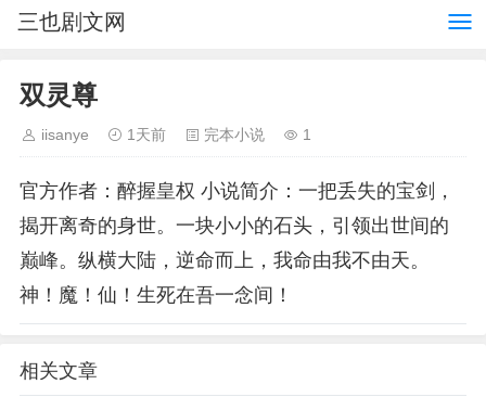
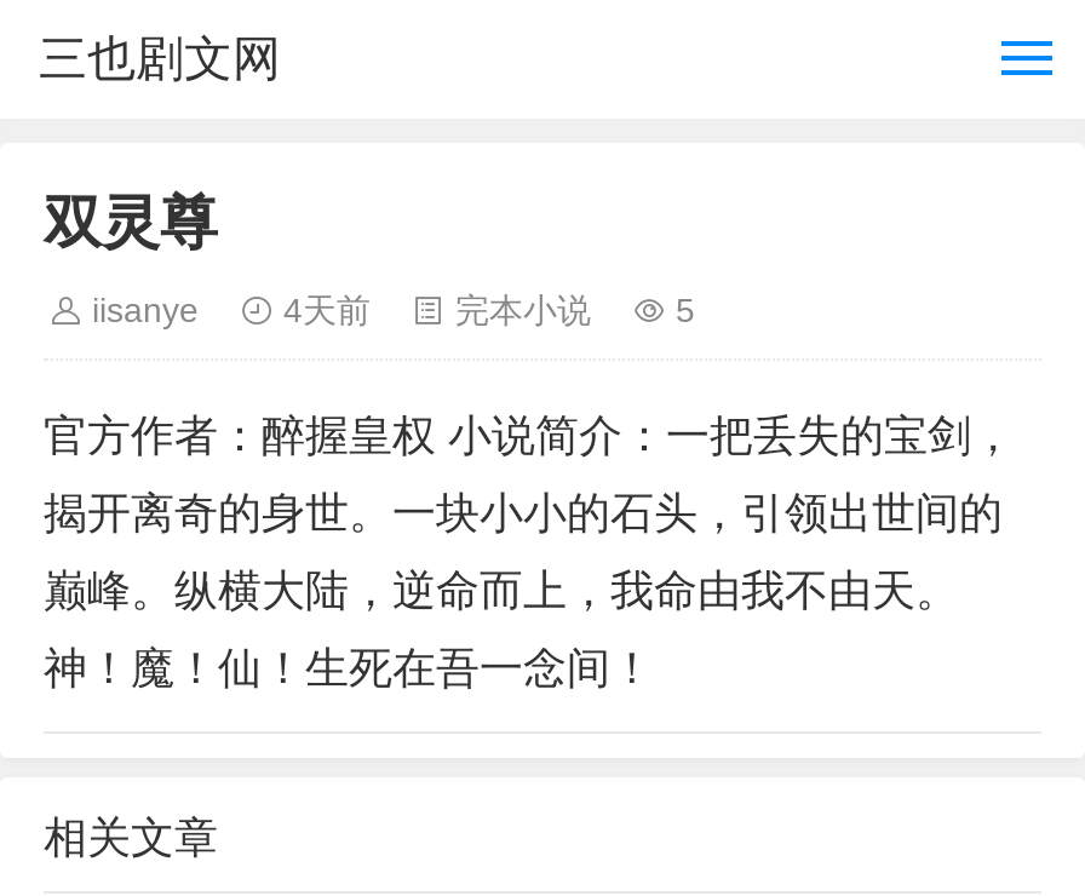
[127,126,166,143] 1天前 -> [283,291,371,329] 4天前
[303,126,311,143] 1 -> [676,291,695,329] 5

